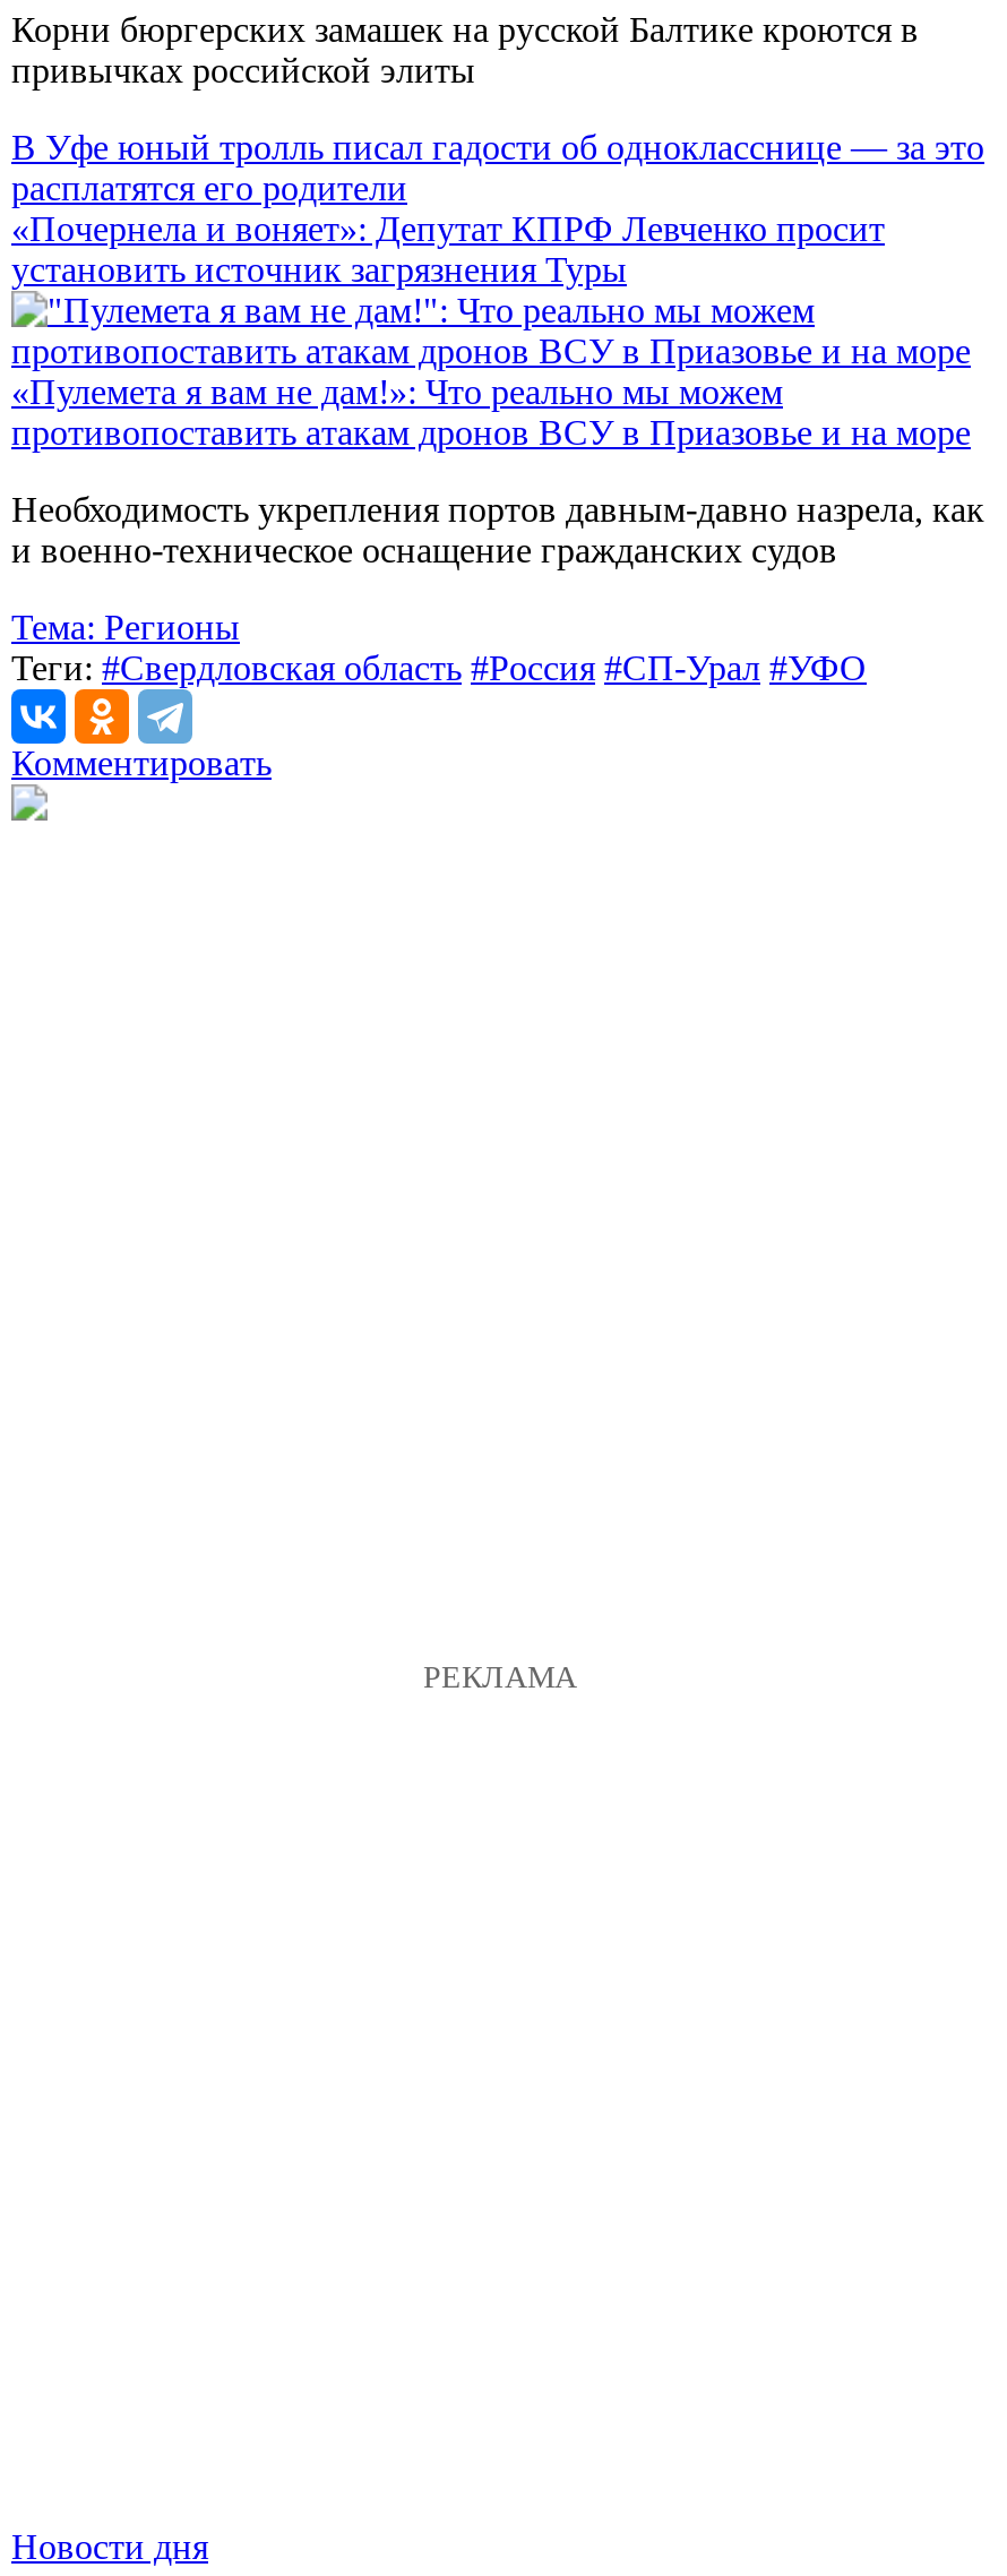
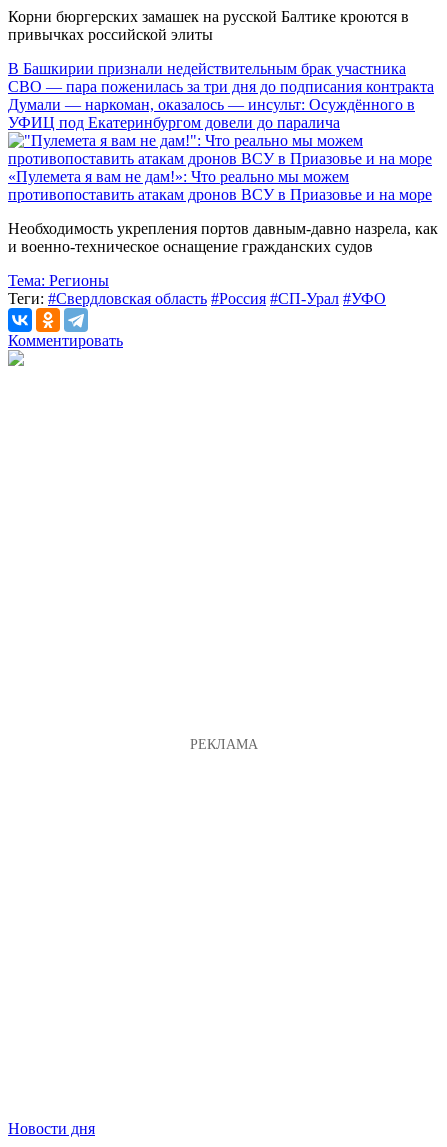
[11,129,984,289] В Уфе юный тролль писал гадости об однокласснице — за это | расплатятся его родители | «Почернела и воняет»: Депутат КПРФ Левченко просит | установить источник загрязнения Туры -> [8,60,434,131] В Башкирии признали недействительным брак участника | СВО — пара поженилась за три дня до подписания контракта | Думали — наркоман, оказалось — инсульт: Осуждённого в | УФИЦ под Екатеринбургом довели до паралича

